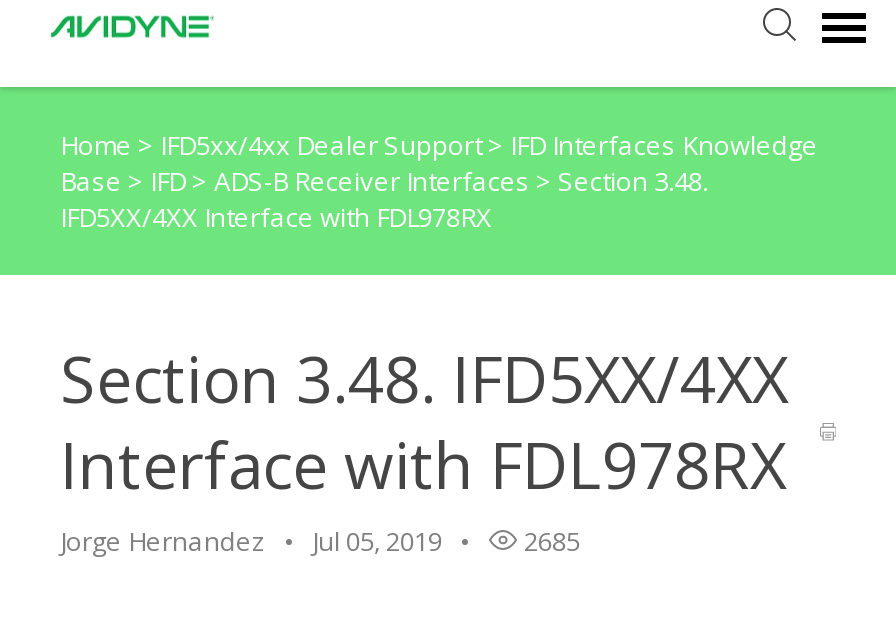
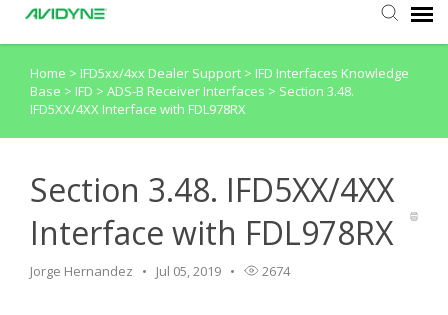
[518,523,580,559] 2685 -> [259,262,290,280] 2674

